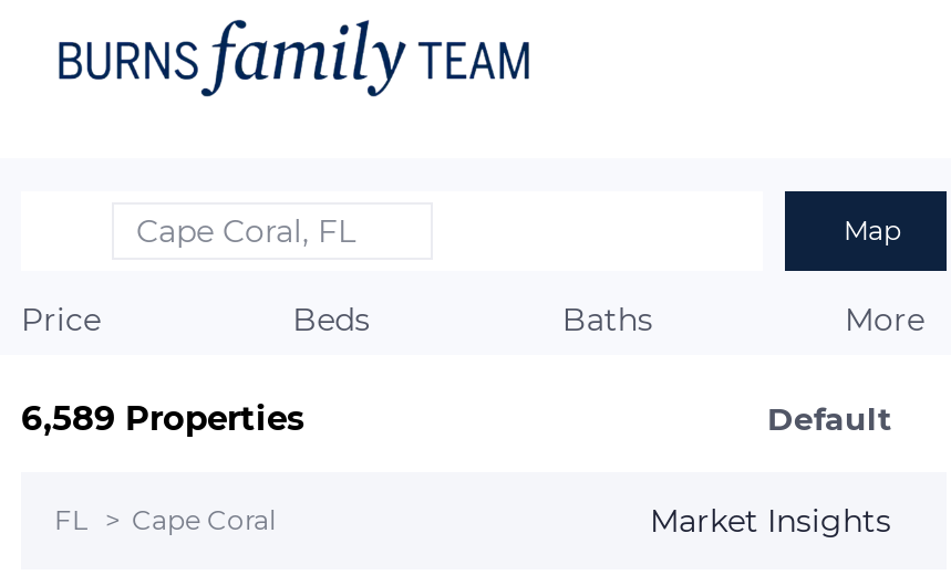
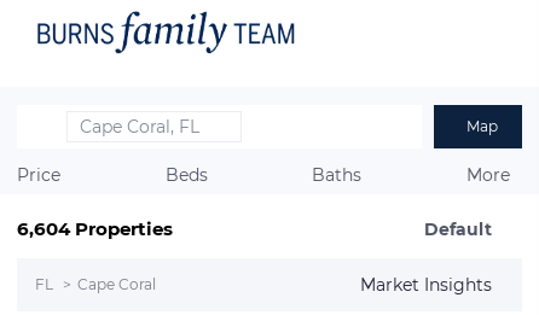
[21,397,304,439] 6,589 Properties -> [17,217,173,240] 6,604 Properties

